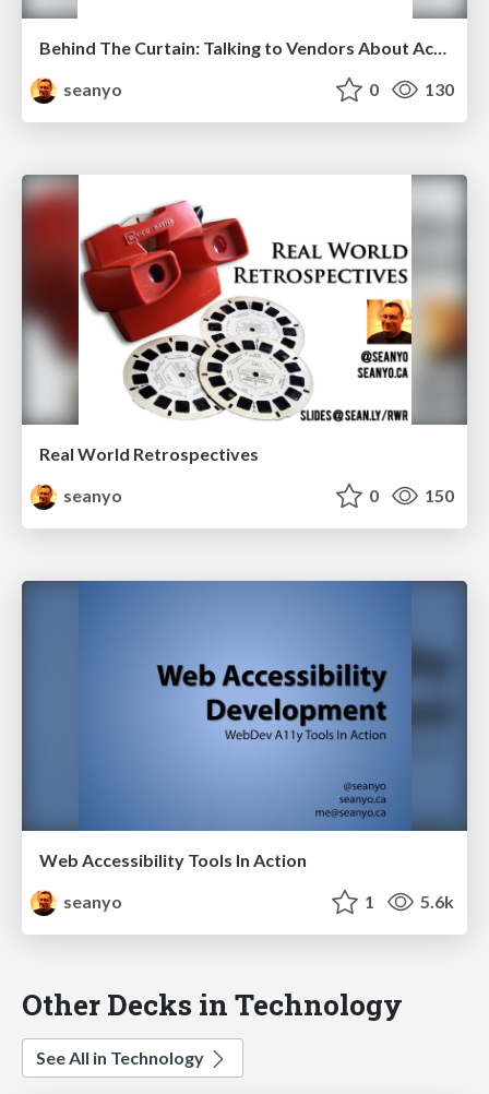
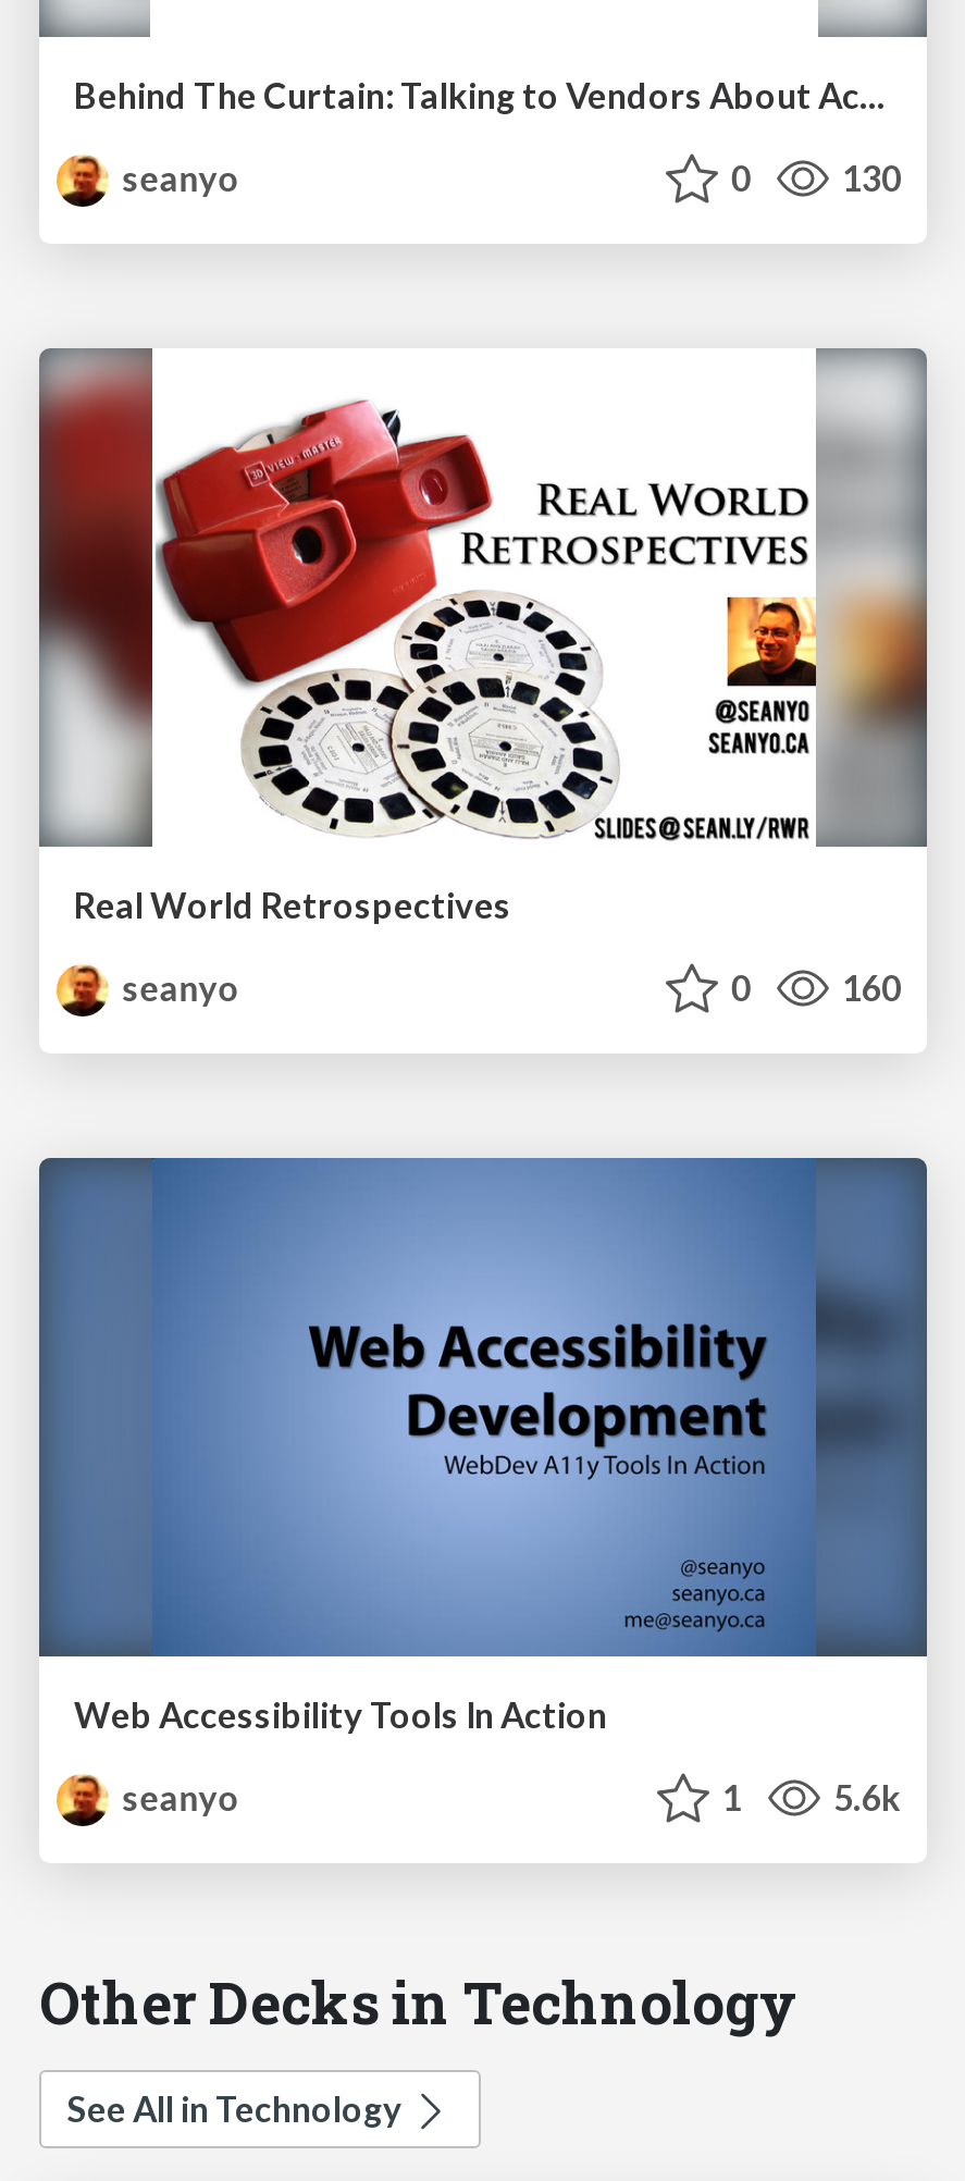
[421,485,454,506] 150 -> [836,966,901,1008] 160

